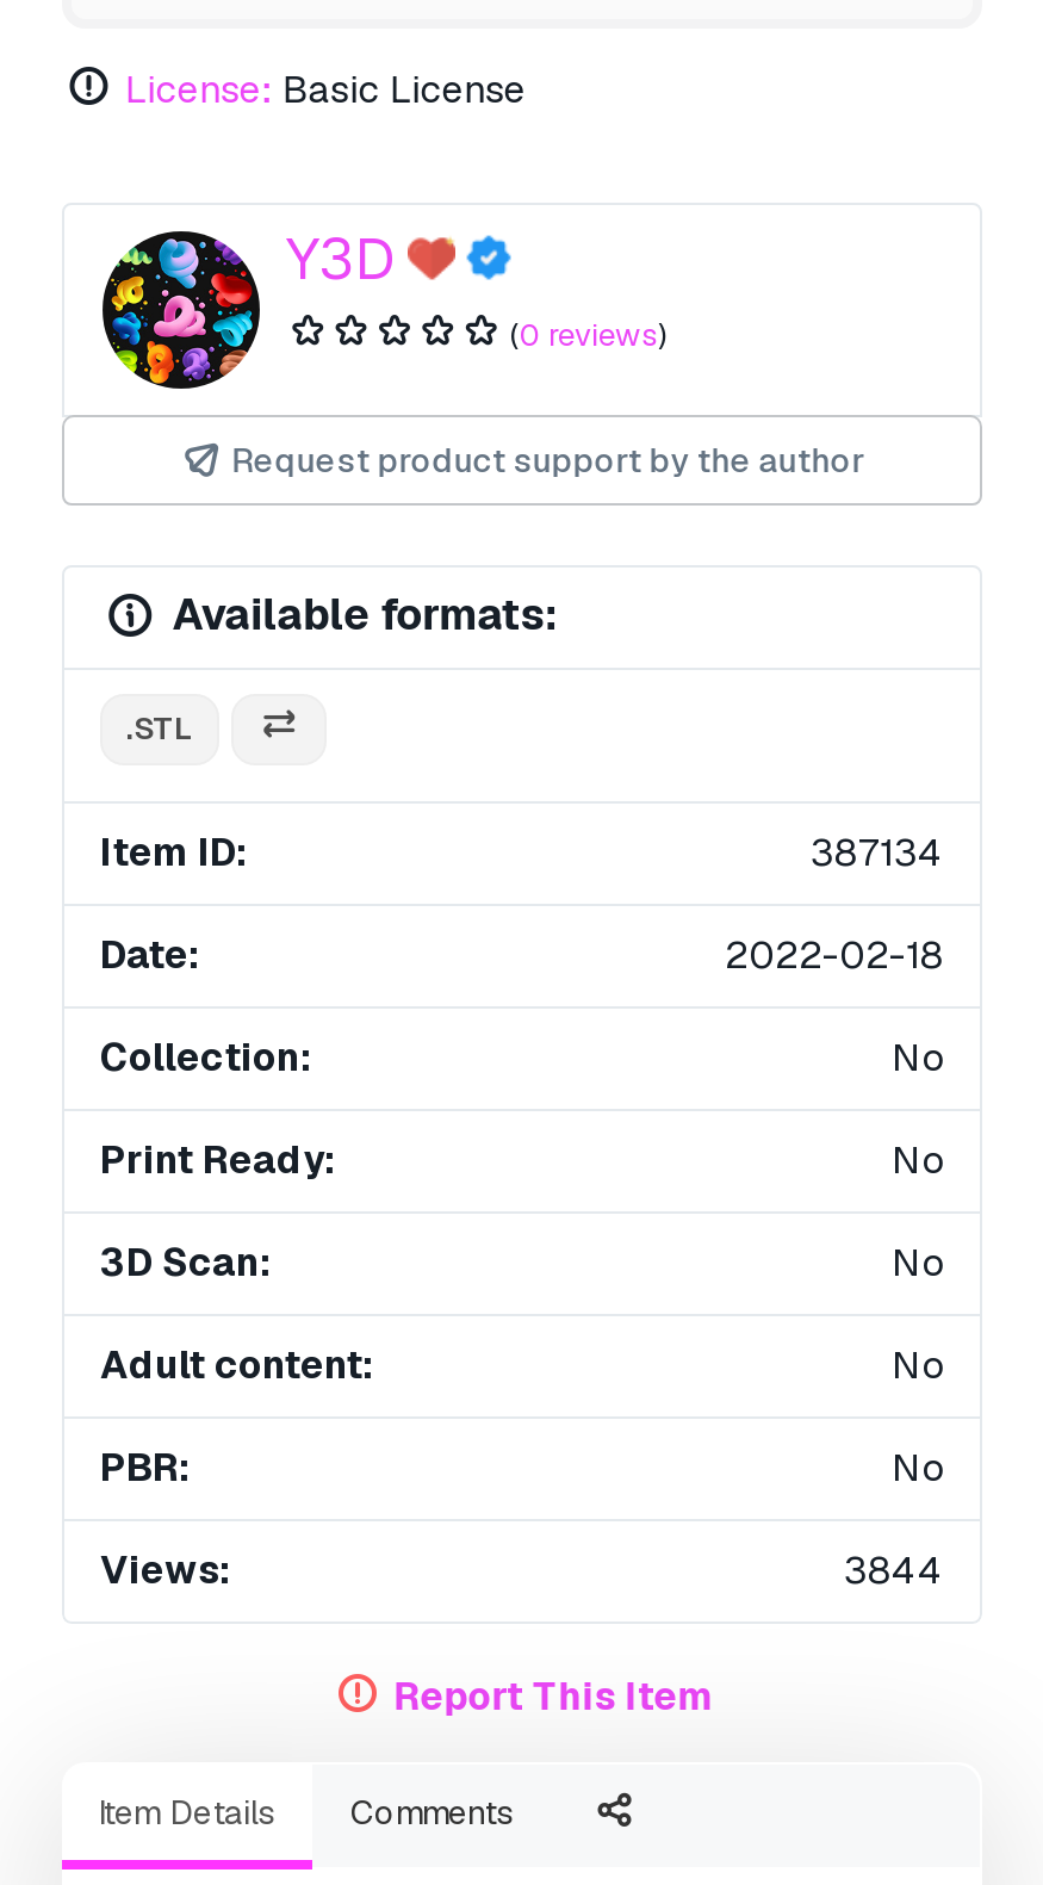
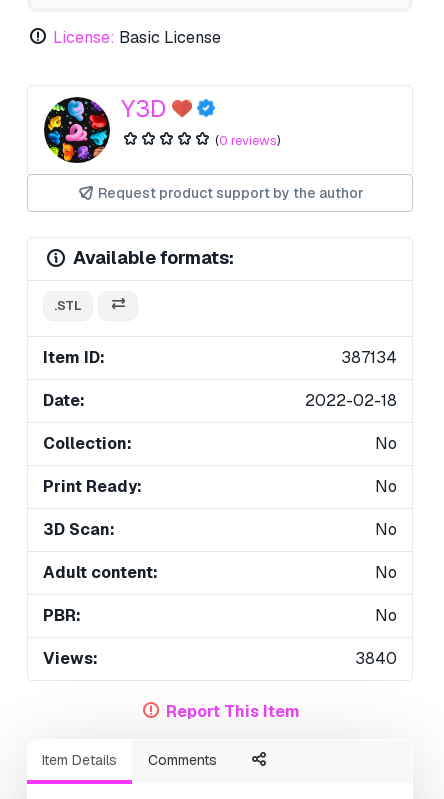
[844,1545,944,1595] 3844 -> [355,648,397,669] 3840

